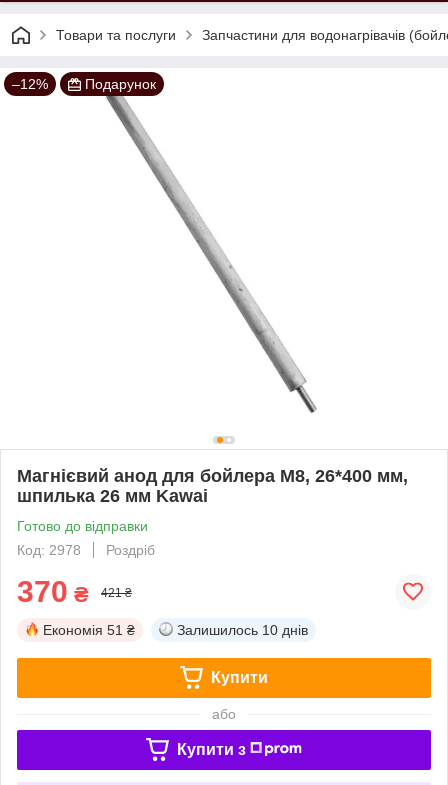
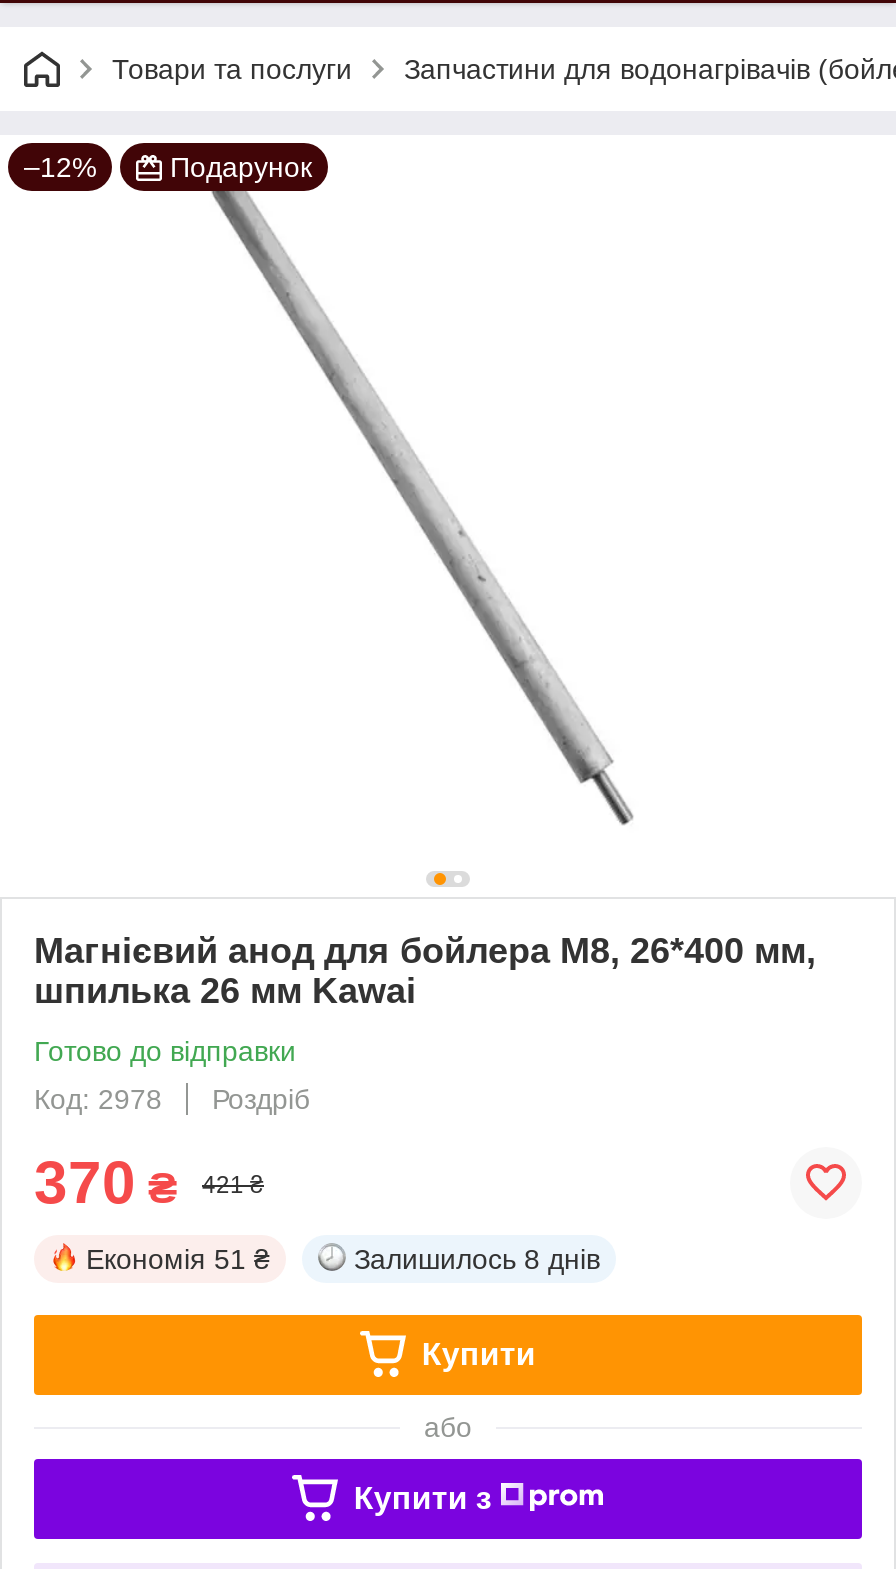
[177,622,308,638] Залишилось 10 днів -> [354,1243,600,1275] Залишилось 8 днів

